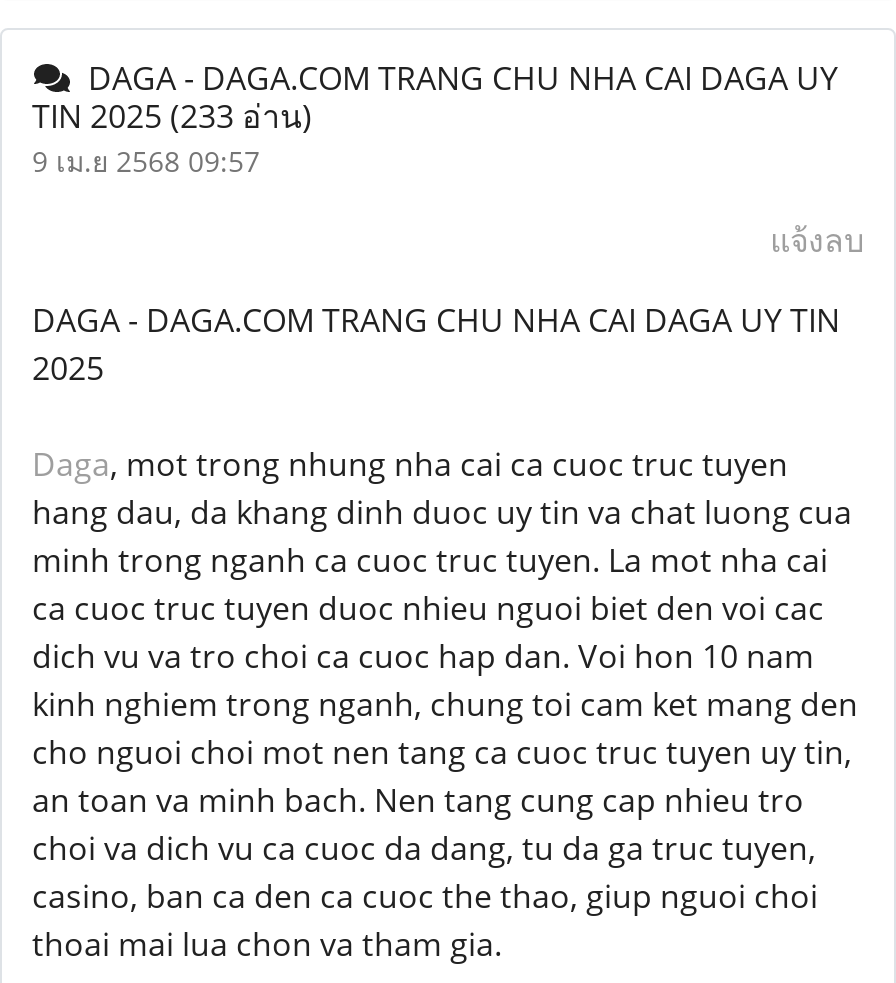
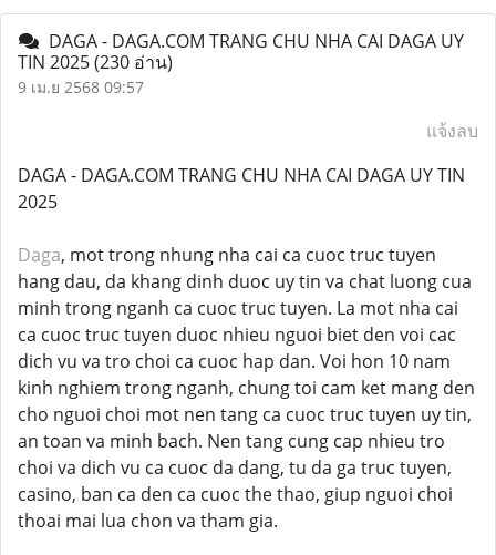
[32,94,312,138] TIN 2025 (233 อ่าน) -> [18,50,173,74] TIN 2025 (230 อ่าน)

